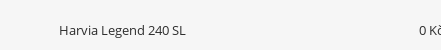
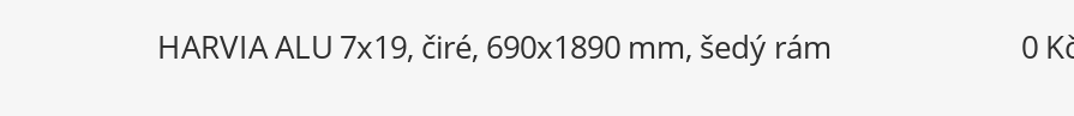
[59,21,186,39] Harvia Legend 240 SL -> [157,25,832,68] HARVIA ALU 7x19, čiré, 690x1890 mm, šedý rám

